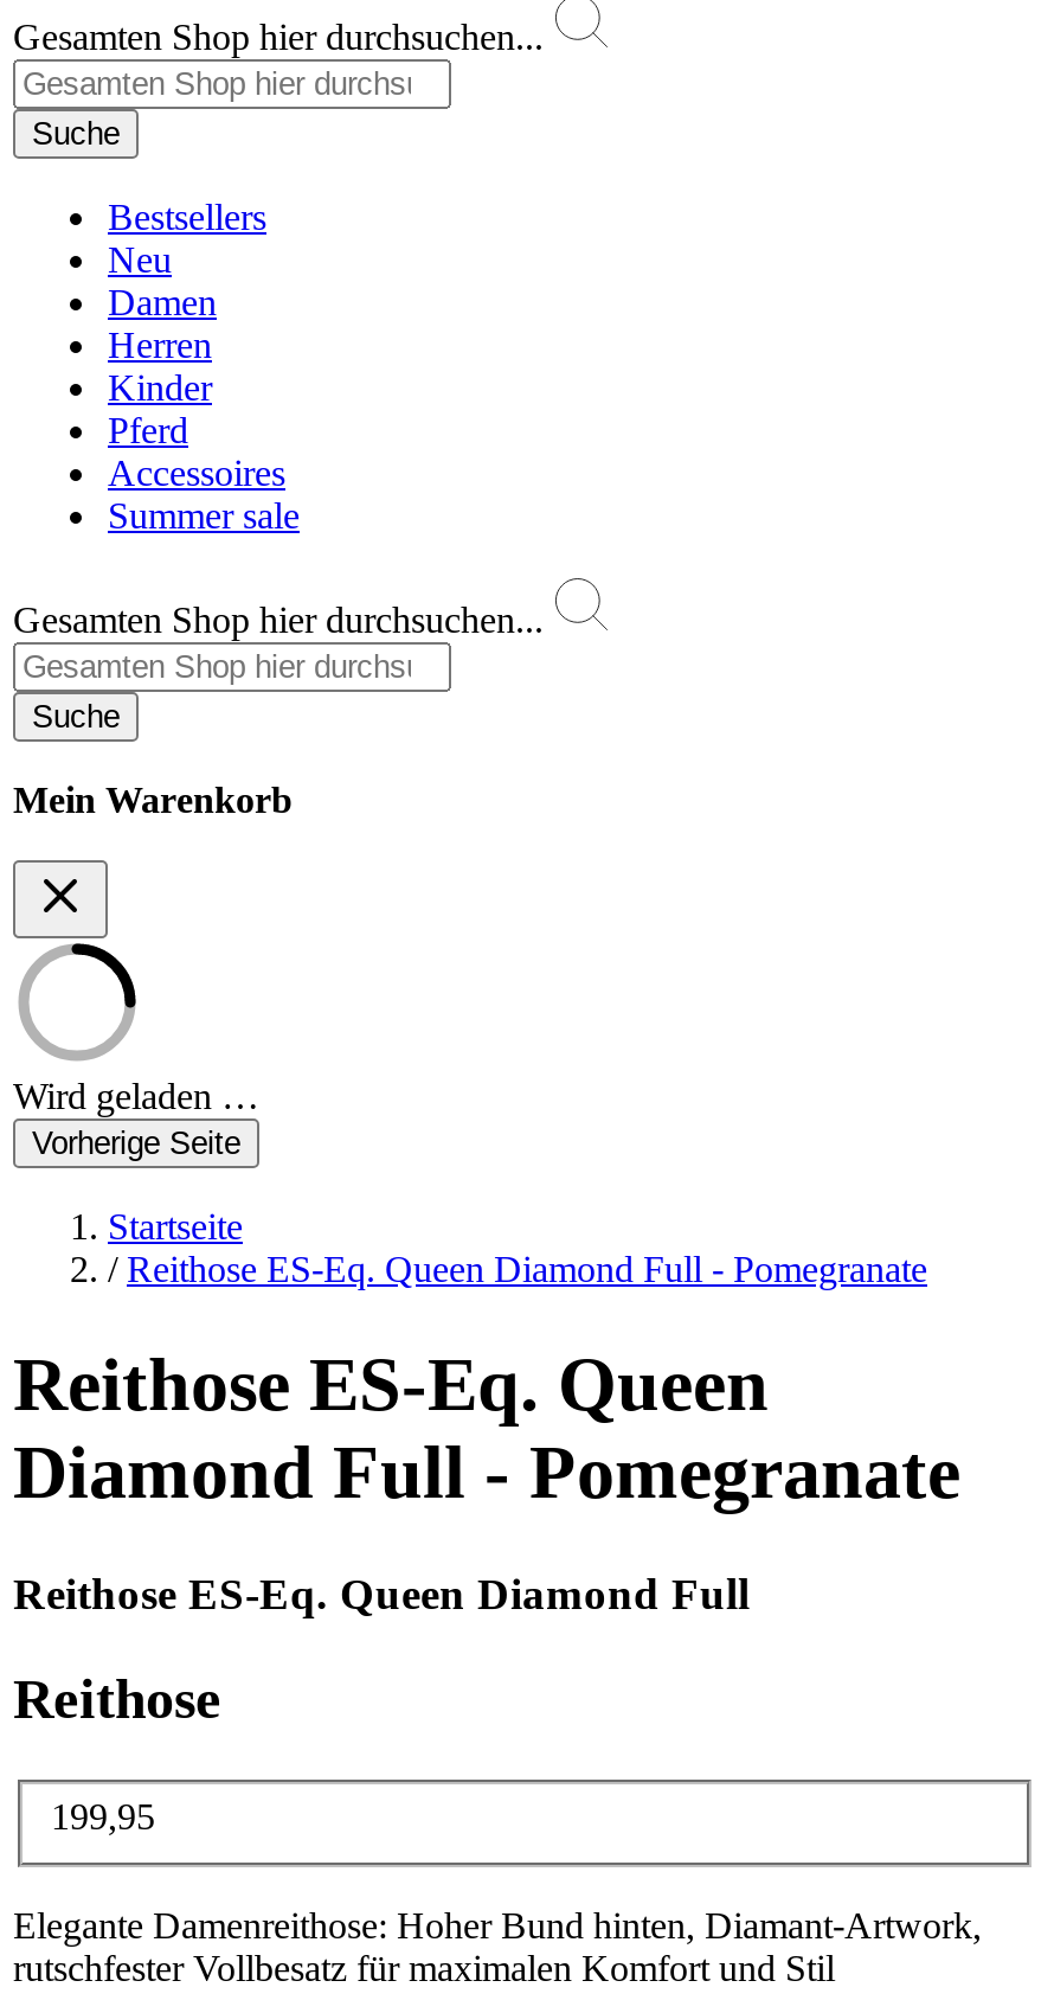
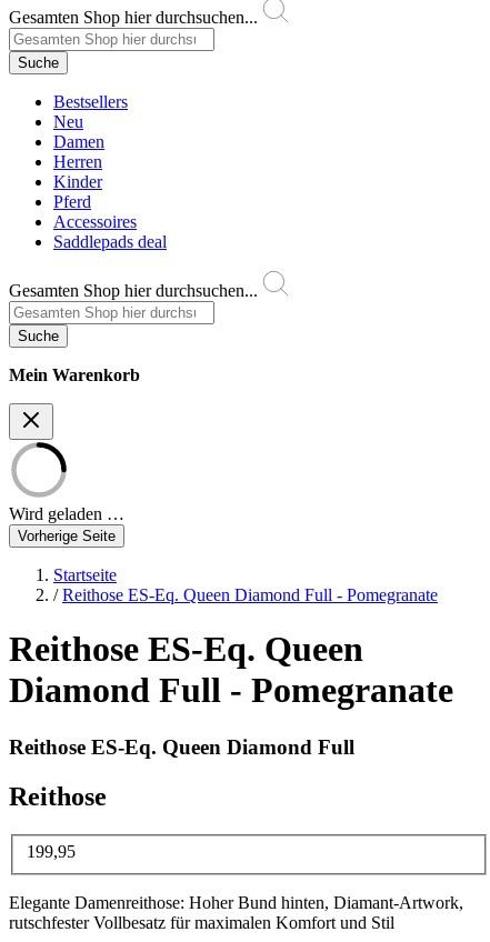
[108,495,300,536] Summer sale -> [53,232,167,251] Saddlepads deal

